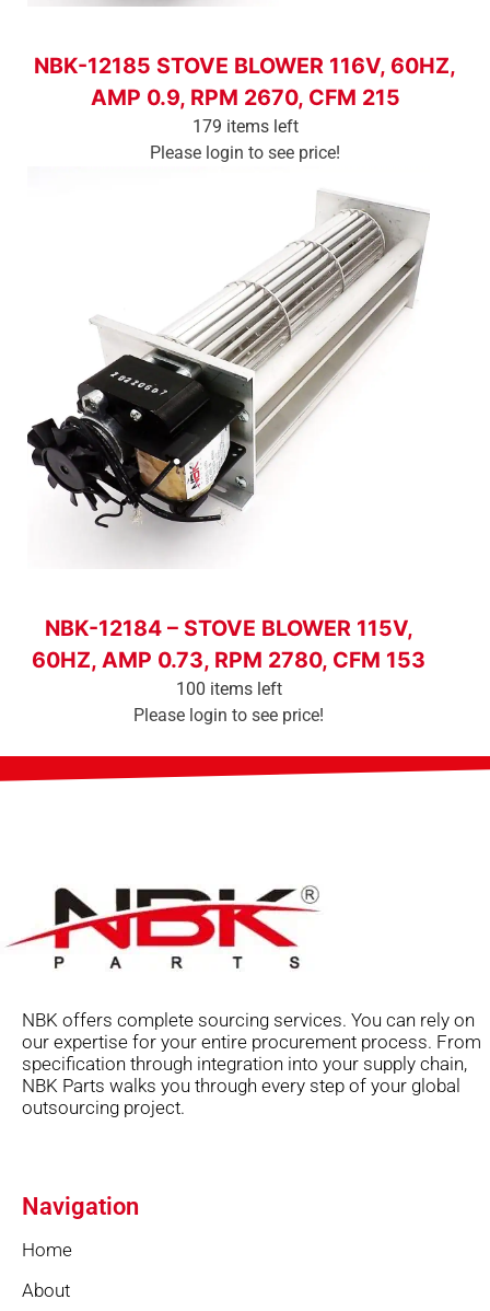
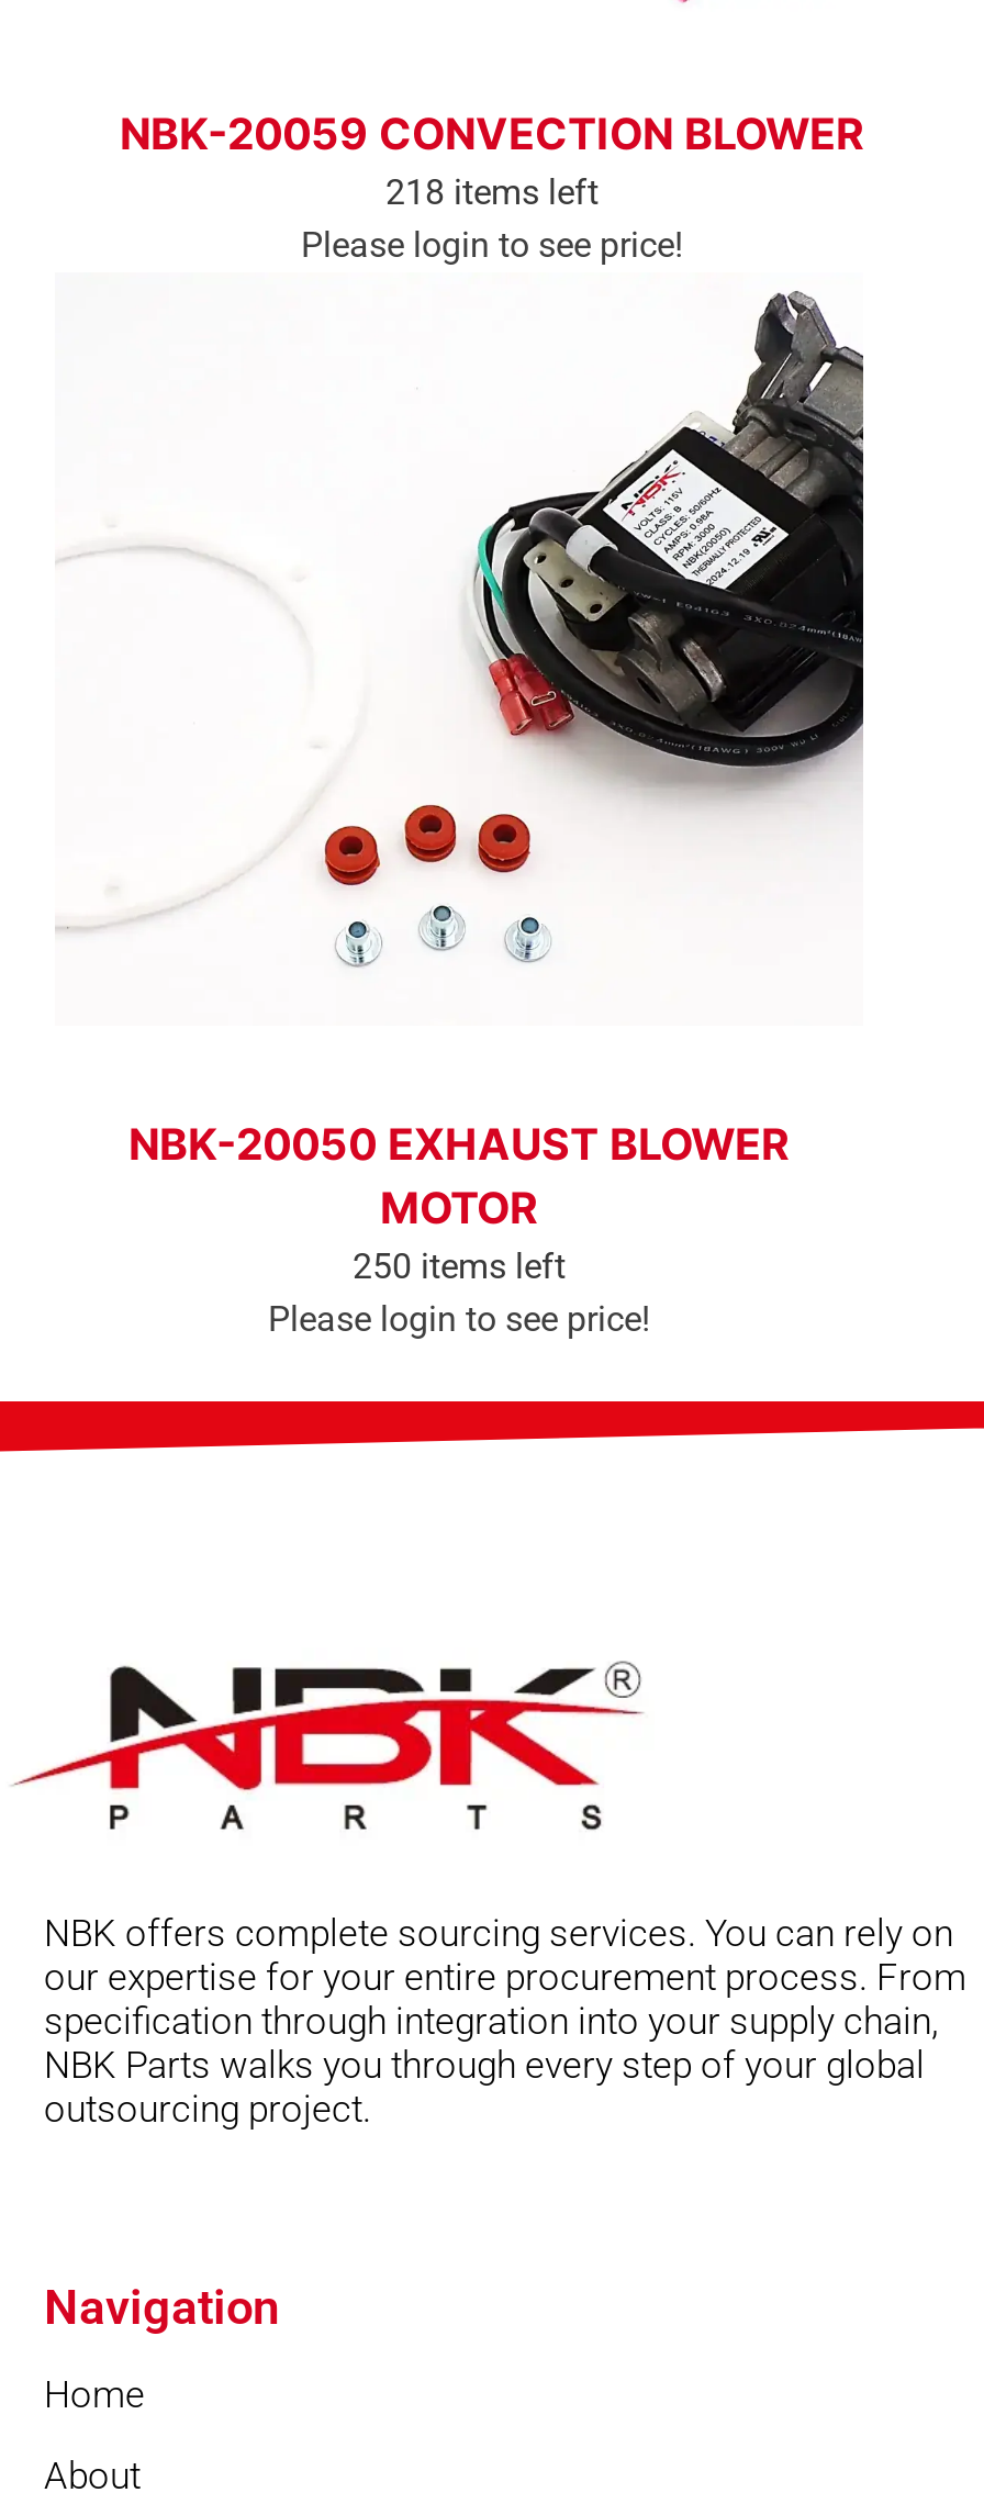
[34,53,456,137] NBK-12185 STOVE BLOWER 116V, 60HZ, | AMP 0.9, RPM 2670, CFM 215 | 179 items left -> [120,106,864,212] NBK-20059 CONVECTION BLOWER | 218 items left
[26,193,430,557] [image] -> [57,290,865,999] [image]
[32,615,425,700] NBK-12184 – STOVE BLOWER 115V, | 60HZ, AMP 0.73, RPM 2780, CFM 153 | 100 items left -> [128,1118,790,1288] NBK-20050 EXHAUST BLOWER | MOTOR | 250 items left

